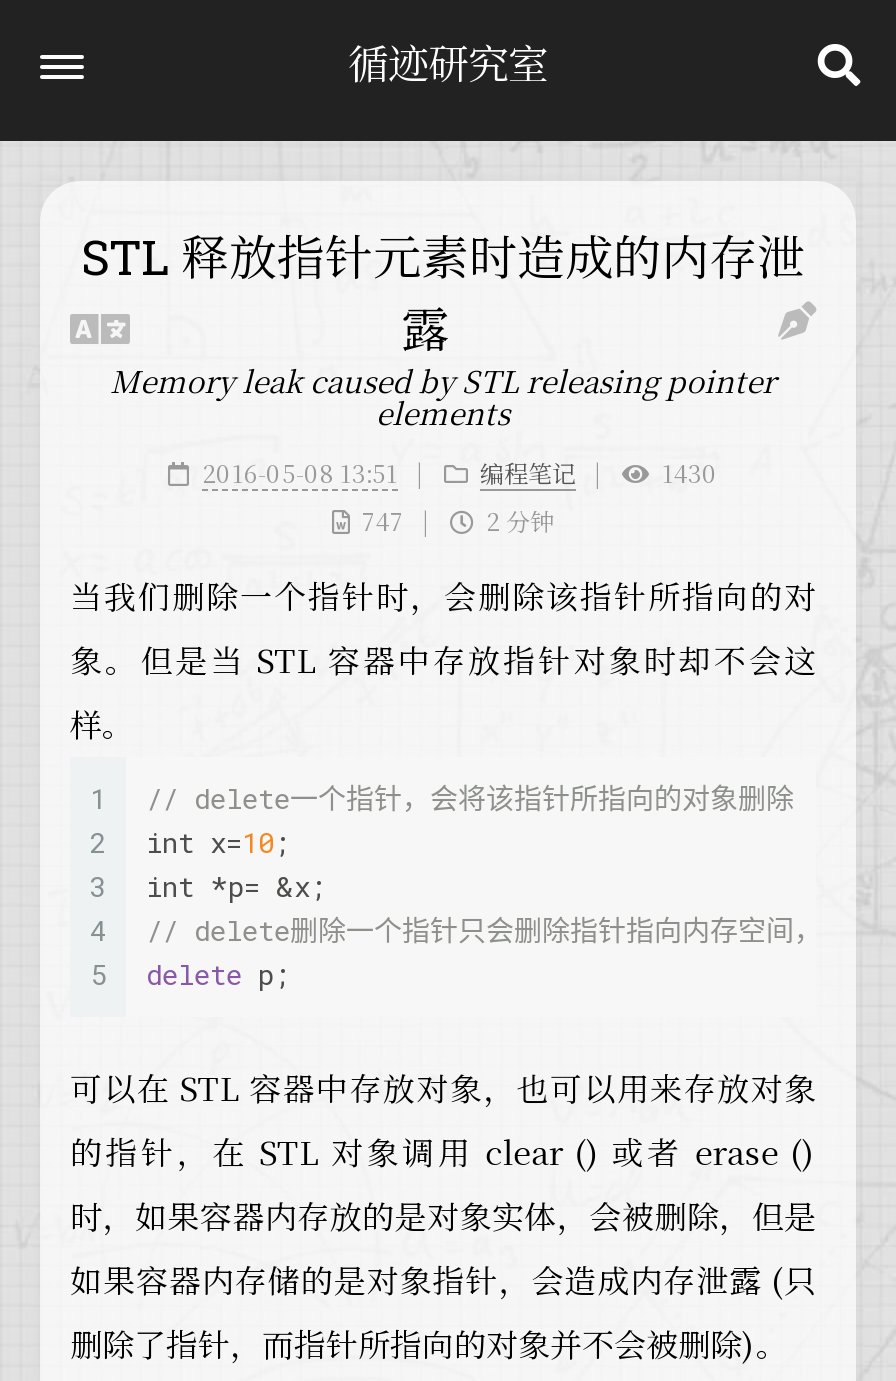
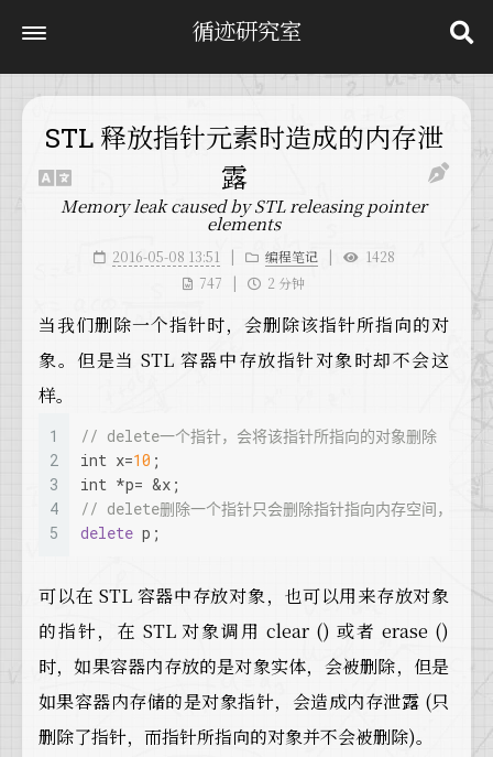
[662,455,718,489] 1430 -> [365,247,395,266] 1428

